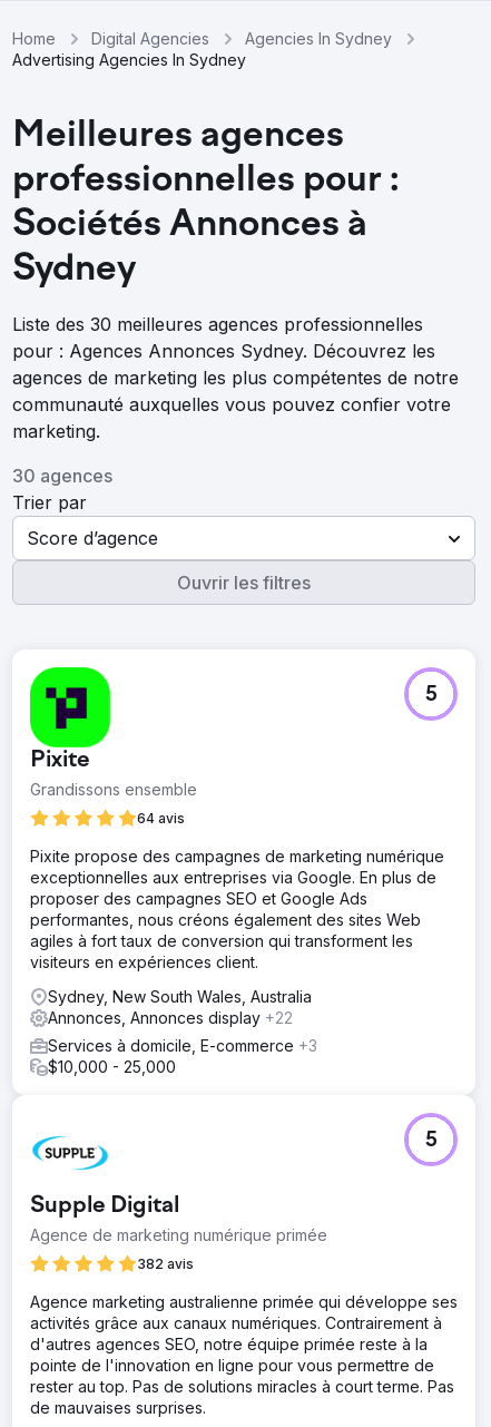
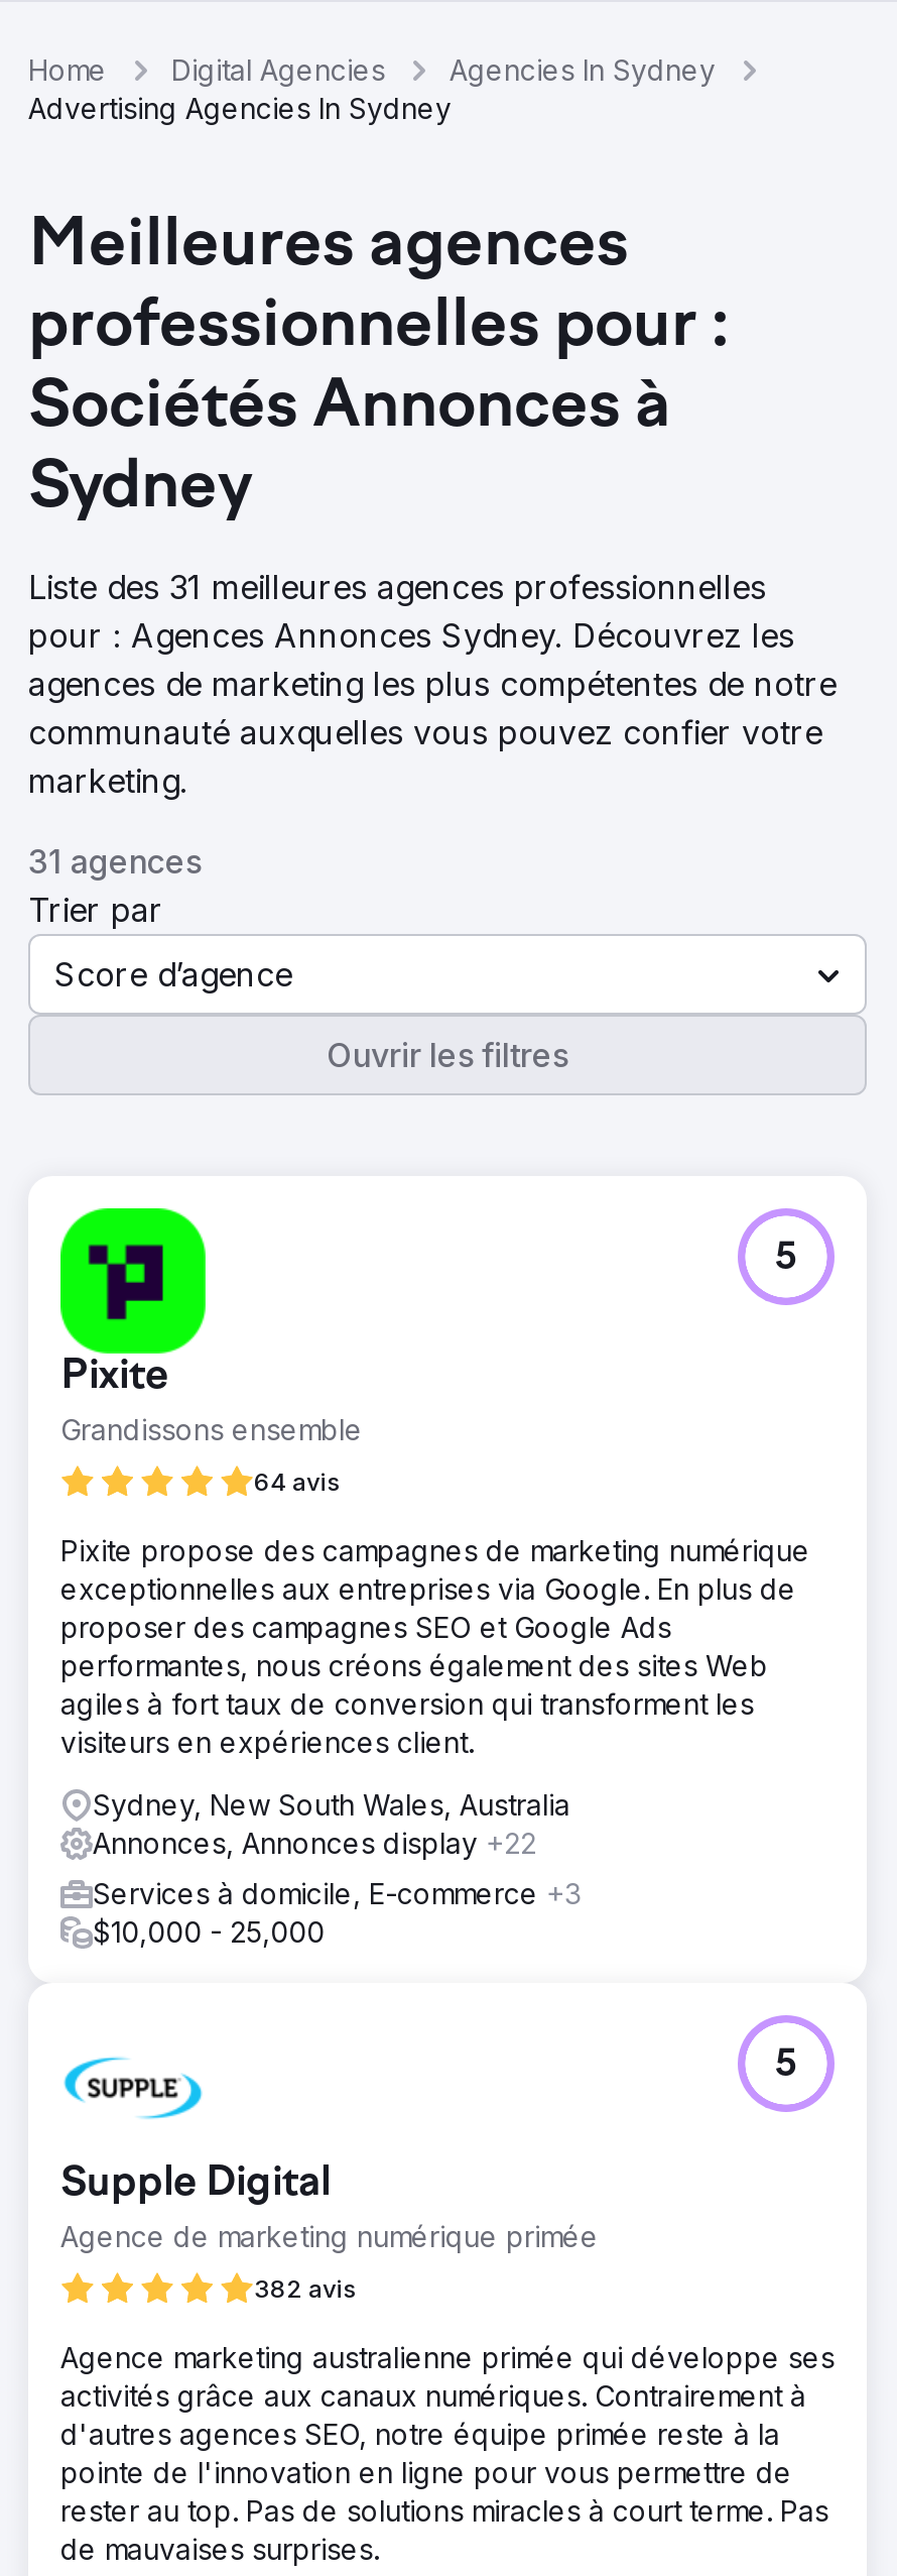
[12,313,423,335] Liste des 30 meilleures agences professionnelles -> [28,567,766,607] Liste des 31 meilleures agences professionnelles
[12,465,112,487] 30 agences -> [28,841,202,882] 31 agences

